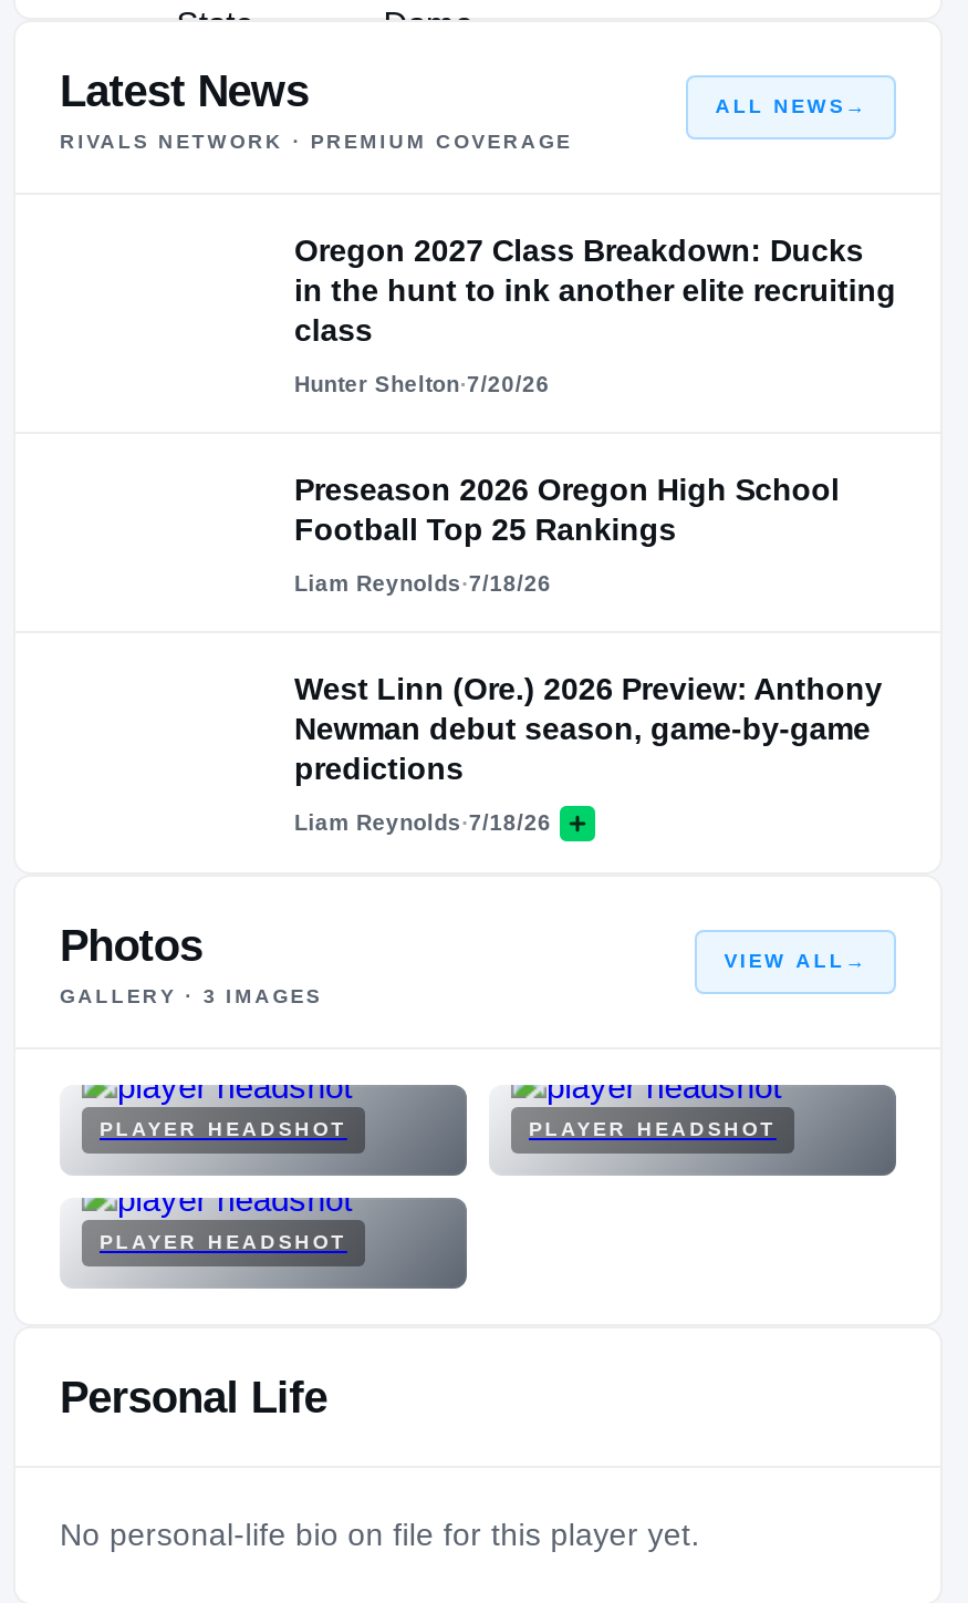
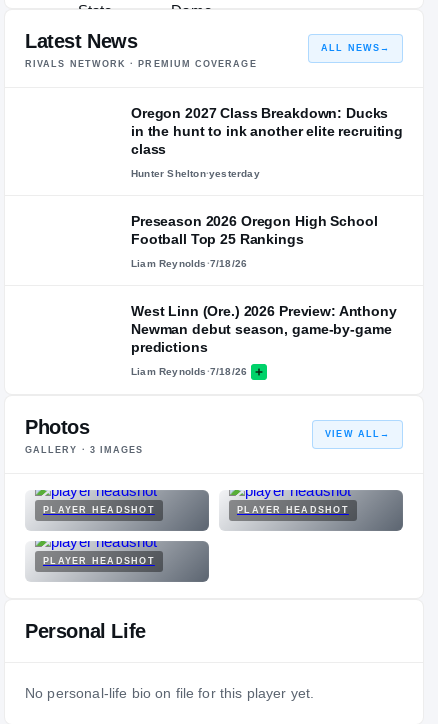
[294,371,550,396] Hunter Shelton·7/20/26 -> [131,168,260,179] Hunter Shelton·yesterday

